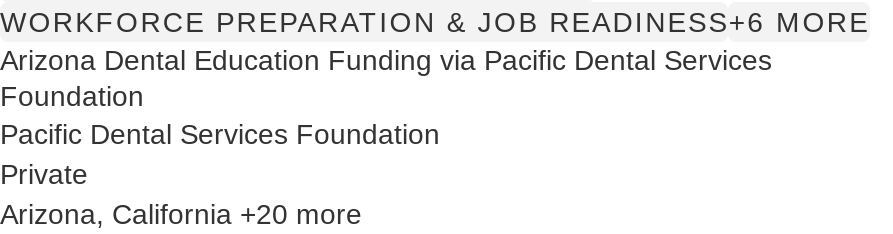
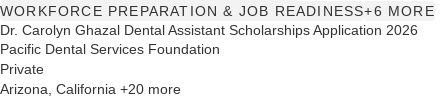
[0,44,772,112] Arizona Dental Education Funding via Pacific Dental Services | Foundation -> [0,22,418,38] Dr. Carolyn Ghazal Dental Assistant Scholarships Application 2026

